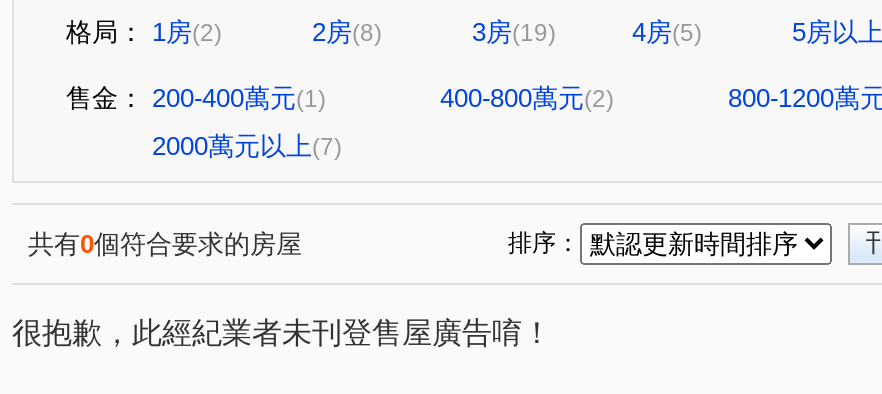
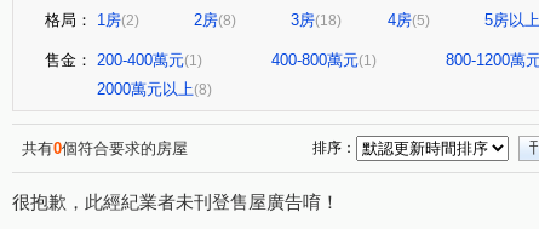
[472,17,556,47] 3房(19) -> [291,11,342,29] 3房(18)
[440,83,614,113] 400-800萬元(2) -> [271,51,377,69] 400-800萬元(1)
[152,131,342,161] 2000萬元以上(7) -> [97,80,212,98] 2000萬元以上(8)

